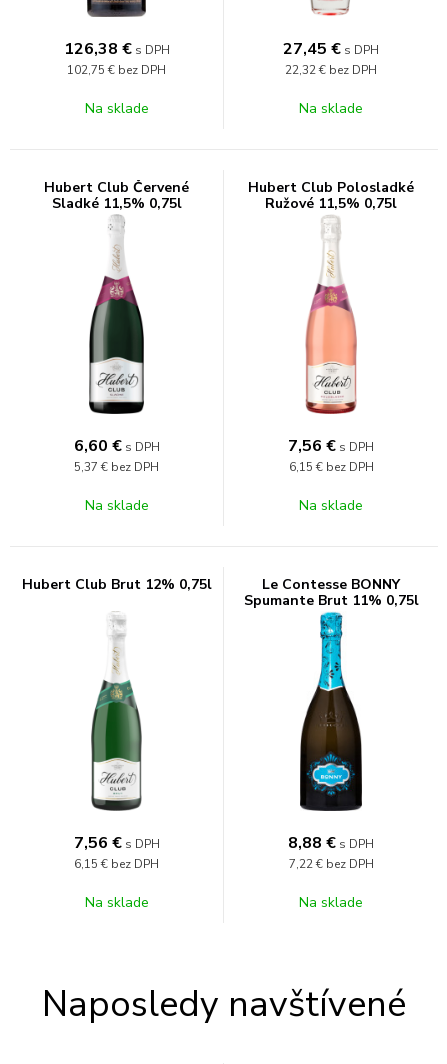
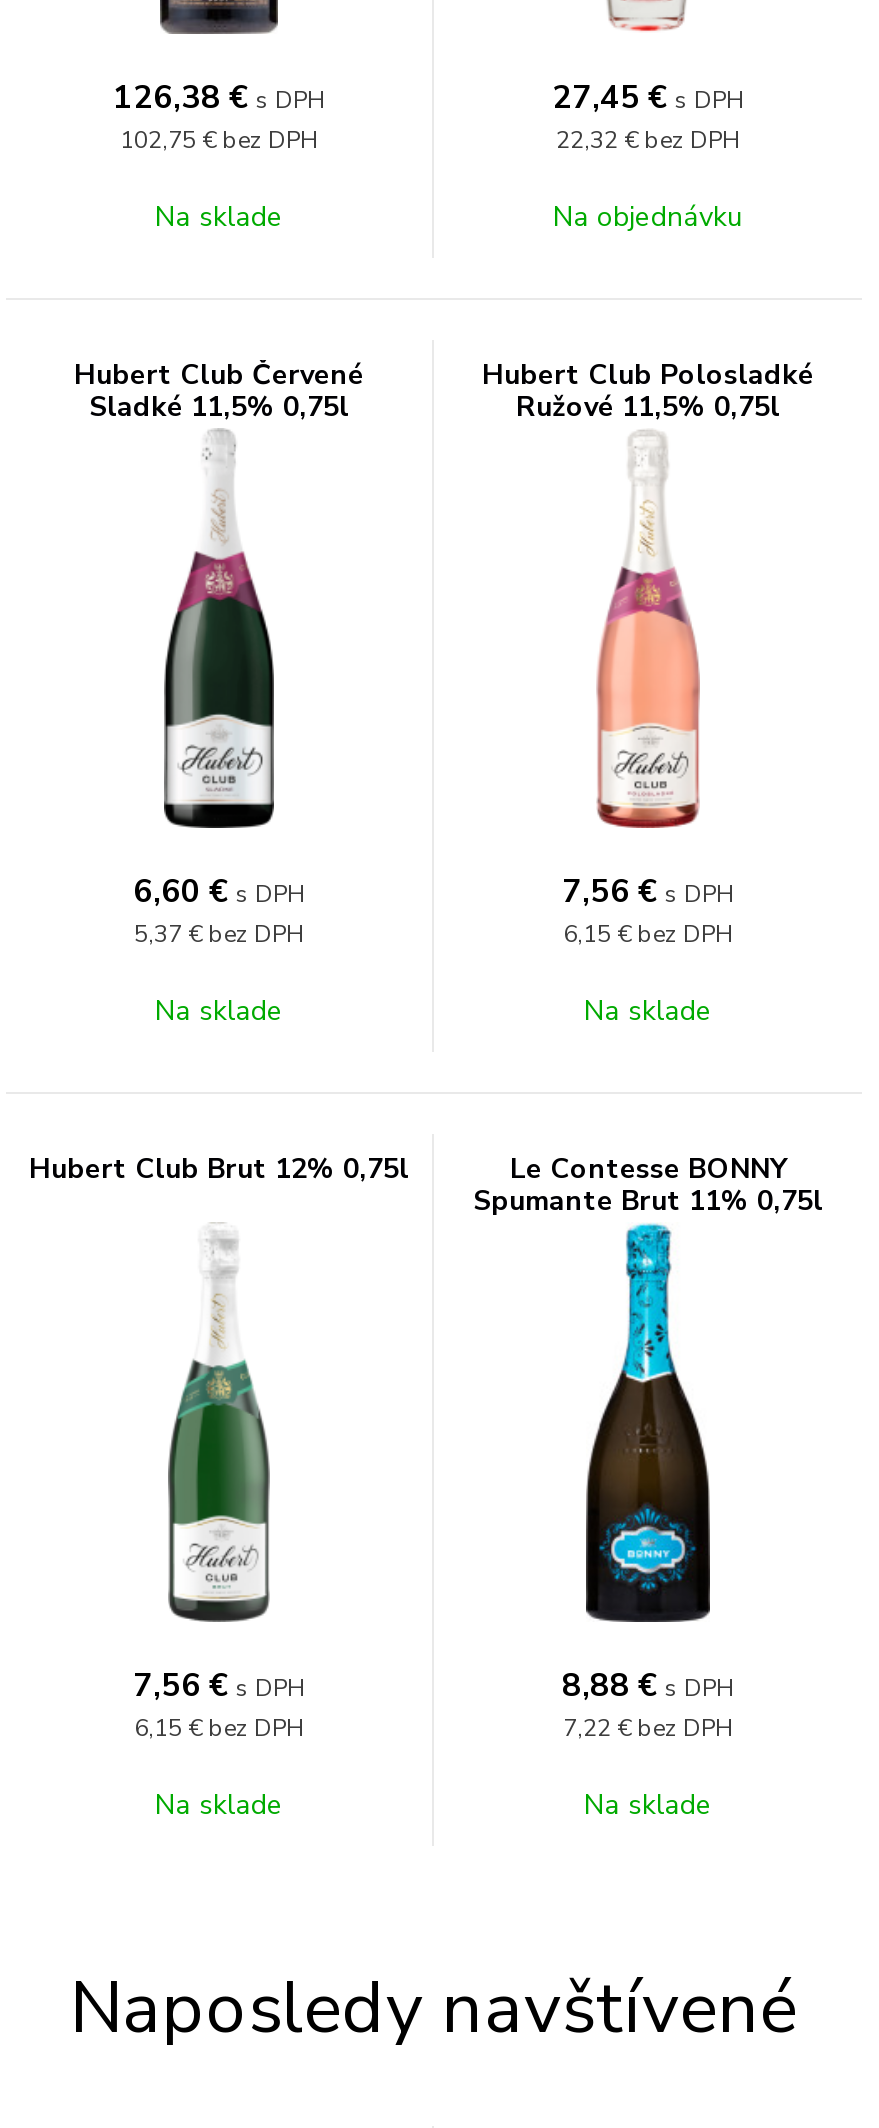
[299,99,363,118] Na sklade -> [553,198,743,236] Na objednávku

